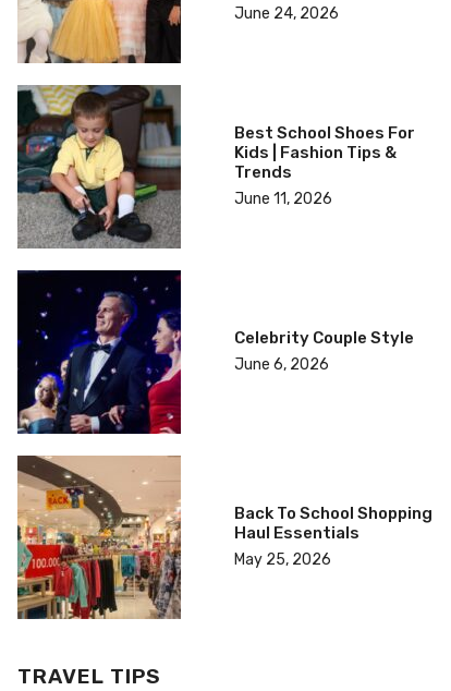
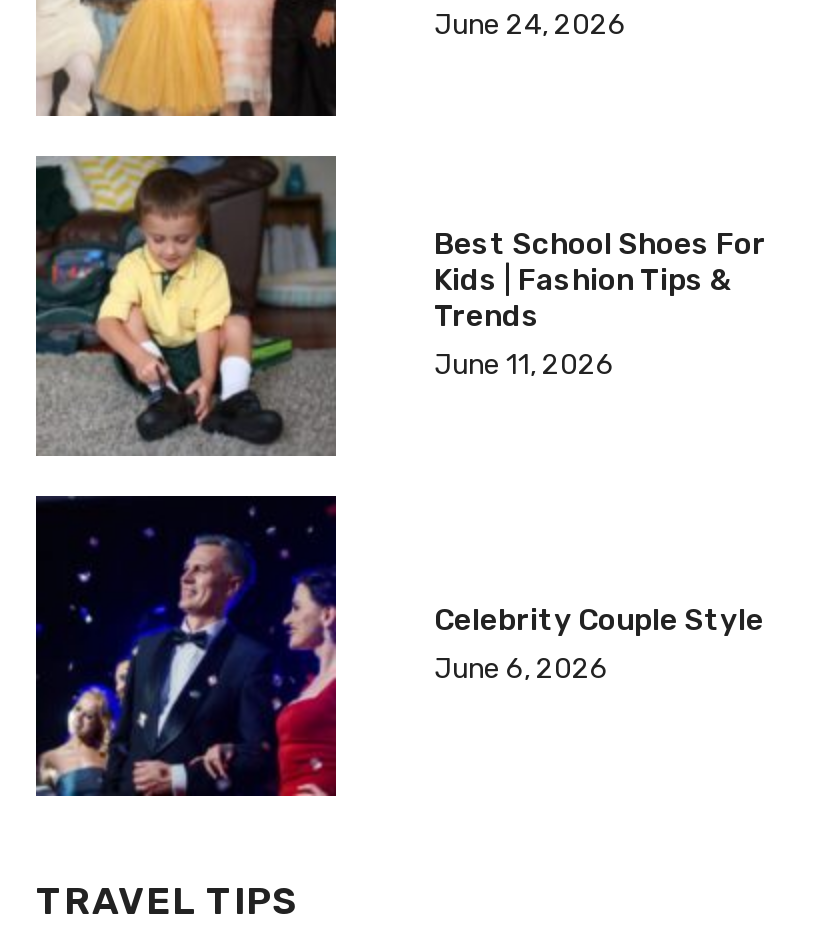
[16,456,182,620] [image] -> none
[234,503,432,569] Back To School Shopping | Haul Essentials | May 25, 2026 -> none

